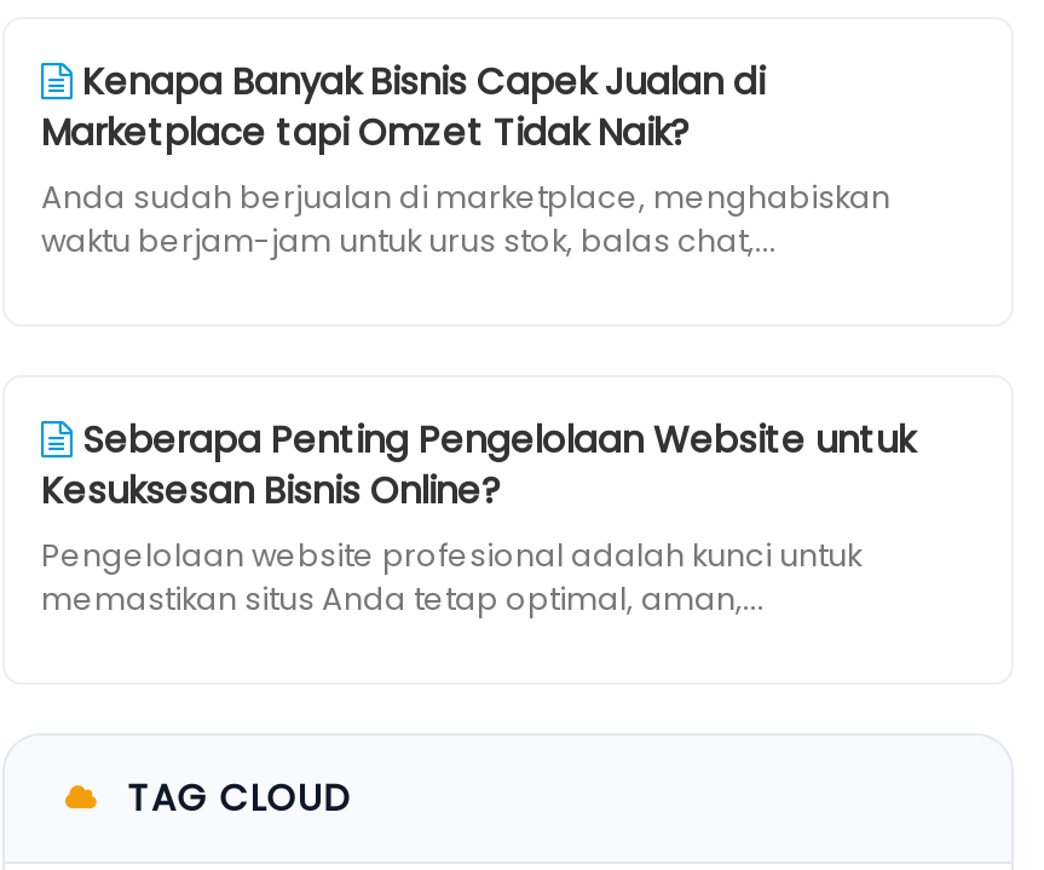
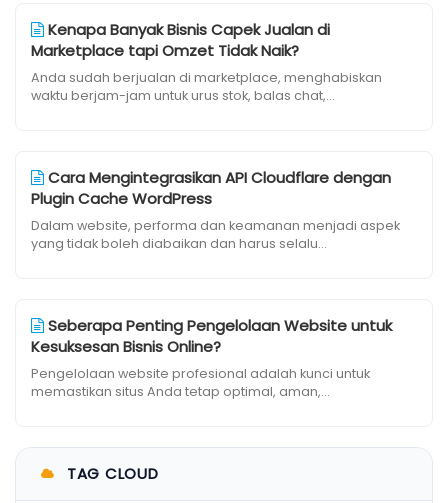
none -> [31,167,400,252] Cara Mengintegrasikan API Cloudflare dengan | Plugin Cache WordPress | Dalam website, performa dan keamanan menjadi aspek | yang tidak boleh diabaikan dan harus selalu...

